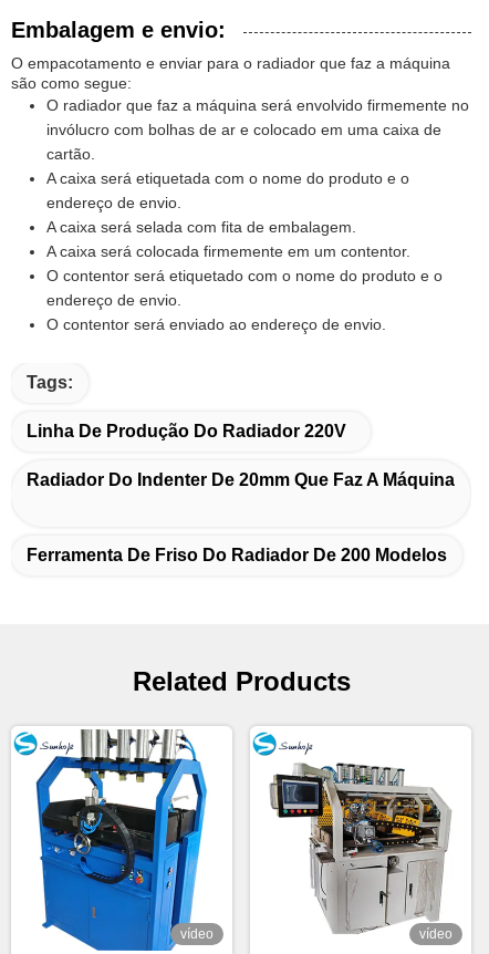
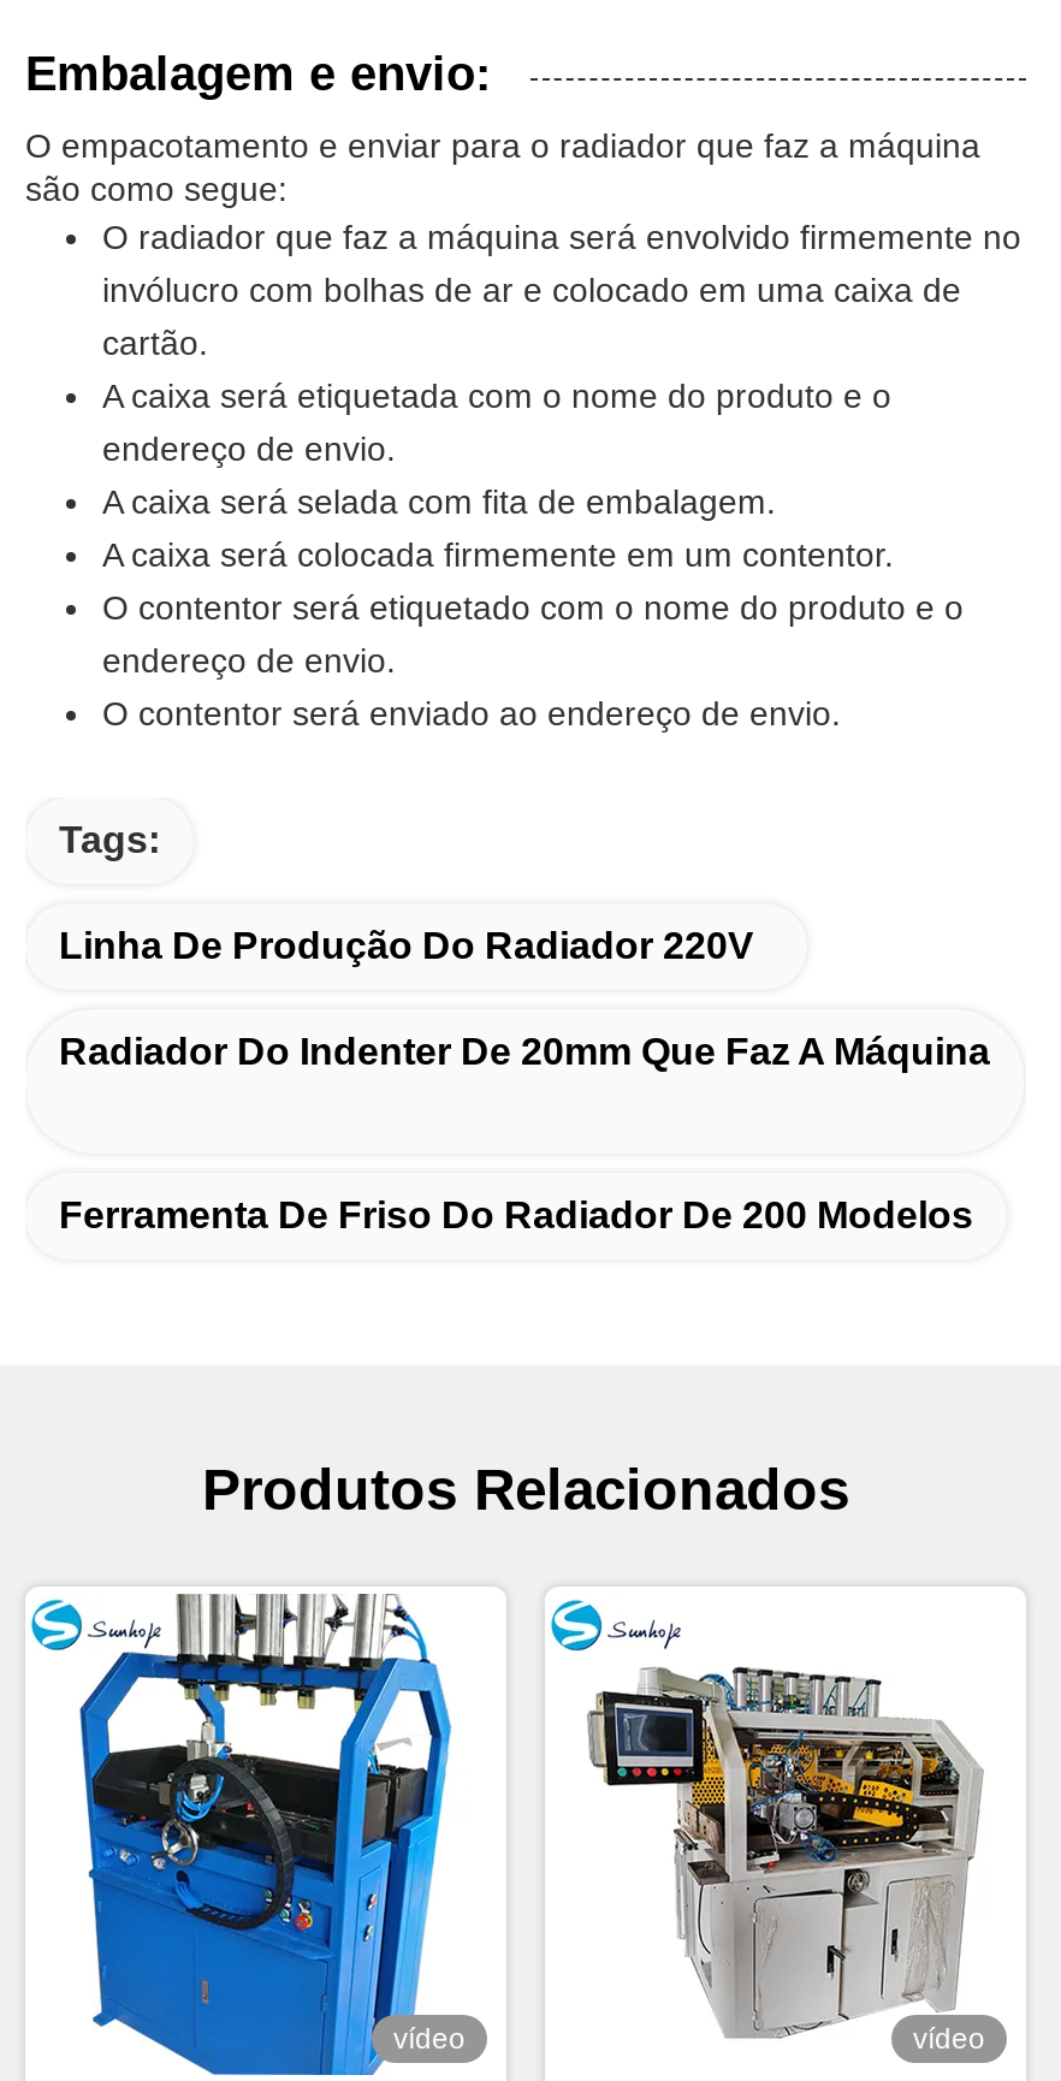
[132,666,350,696] Related Products -> [202,1457,849,1522] Produtos Relacionados

